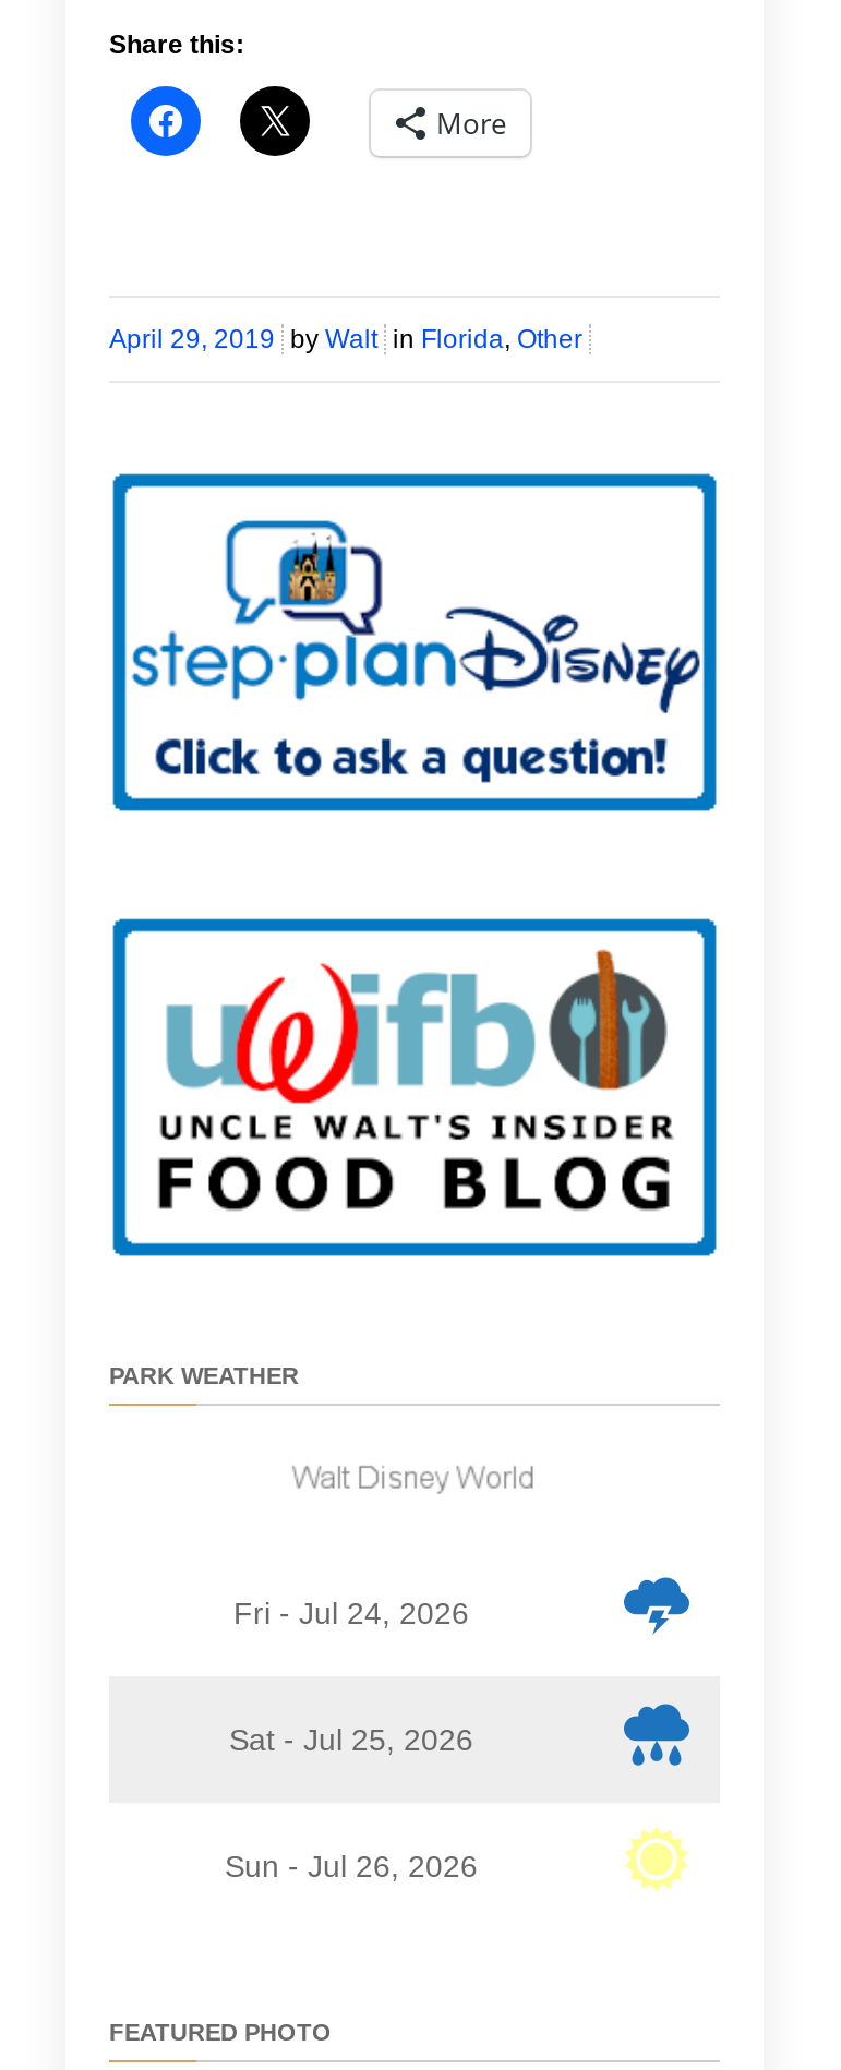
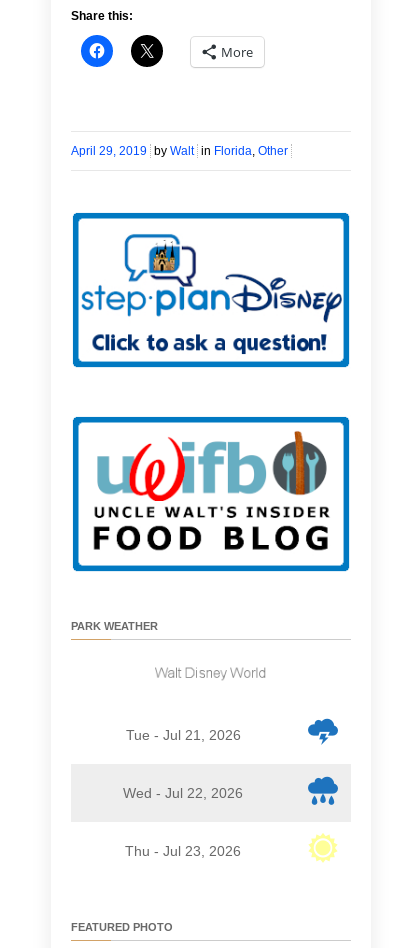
[233,1596,469,1631] Fri - Jul 24, 2026 -> [125,727,240,743] Tue - Jul 21, 2026
[229,1723,473,1757] Sat - Jul 25, 2026 -> [123,785,243,801] Wed - Jul 22, 2026
[225,1849,478,1884] Sun - Jul 26, 2026 -> [125,843,241,859] Thu - Jul 23, 2026

